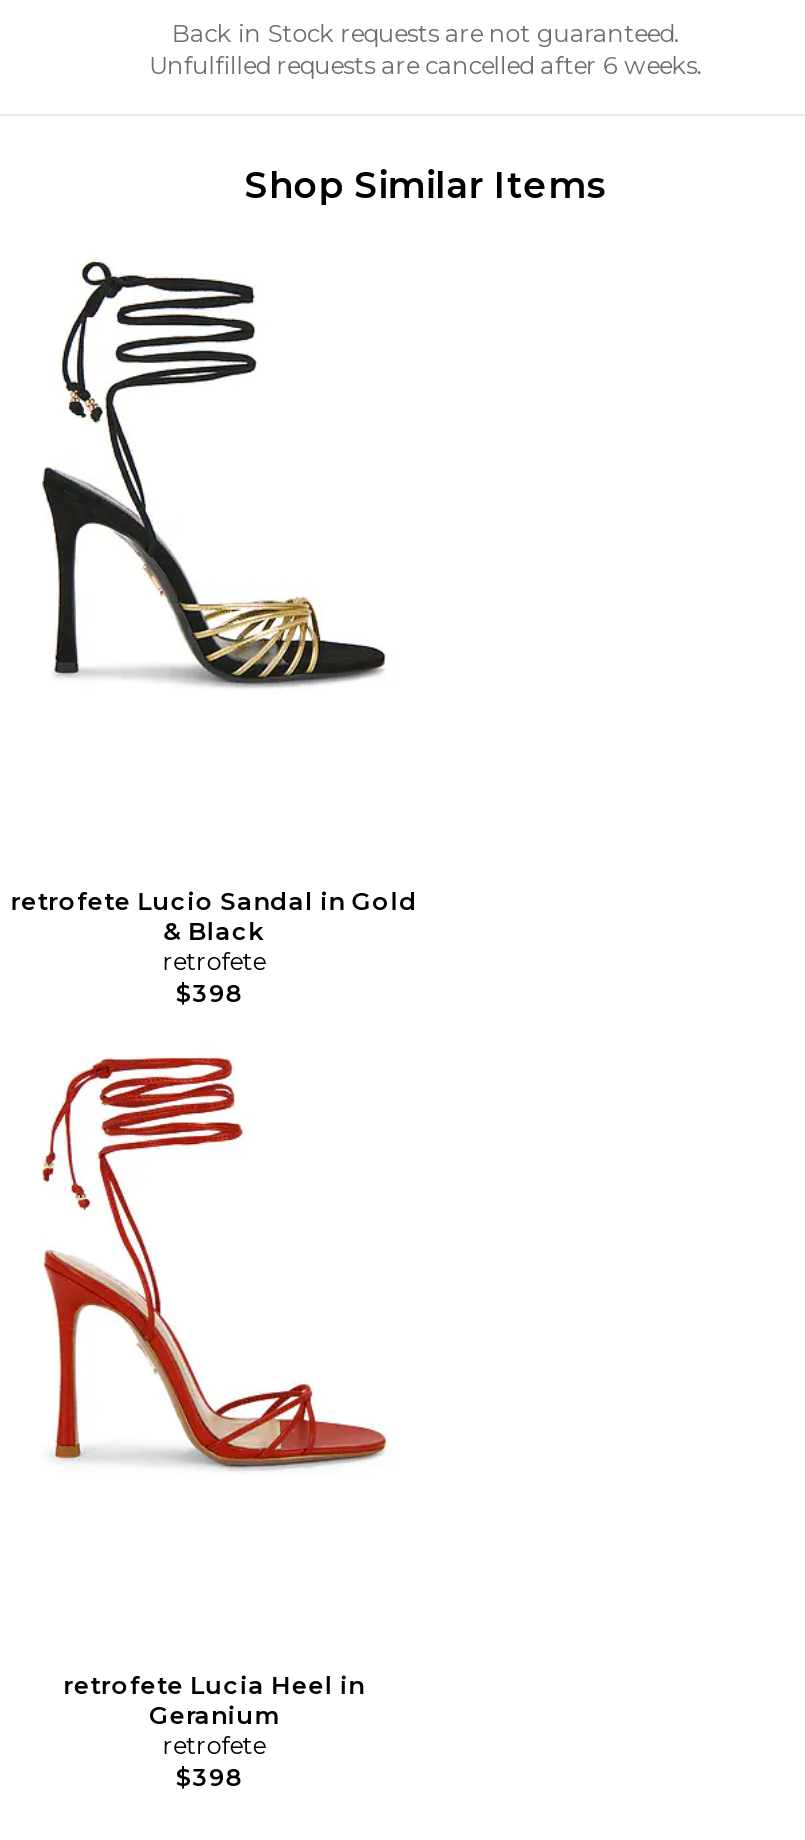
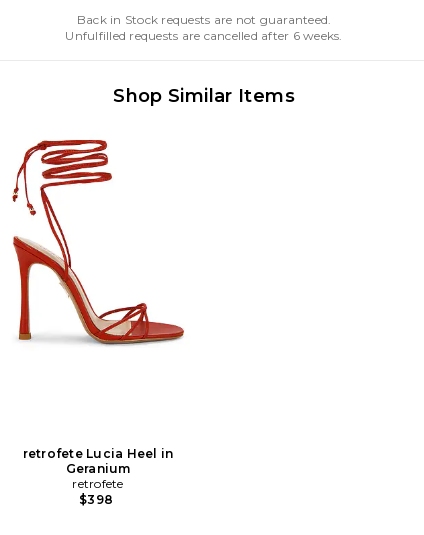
[42,260,386,682] [image] -> none
[10,886,418,1008] retrofete Lucio Sandal in Gold | & Black | retrofete | $398 -> none

